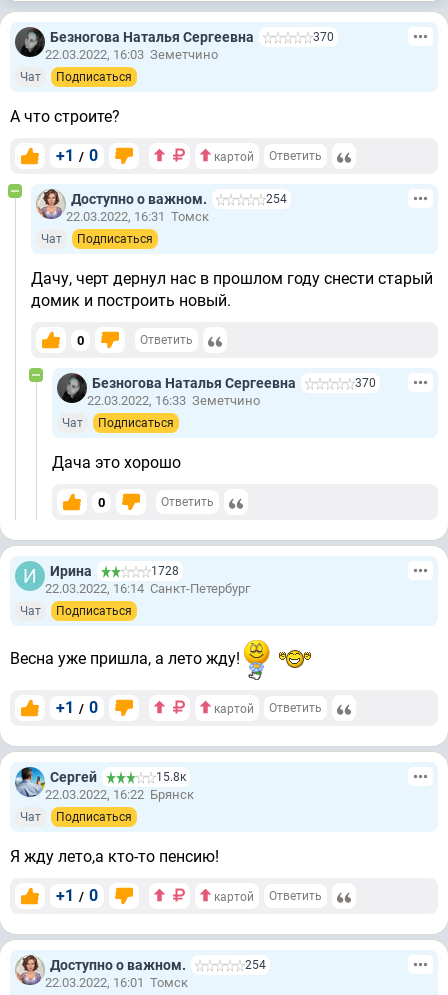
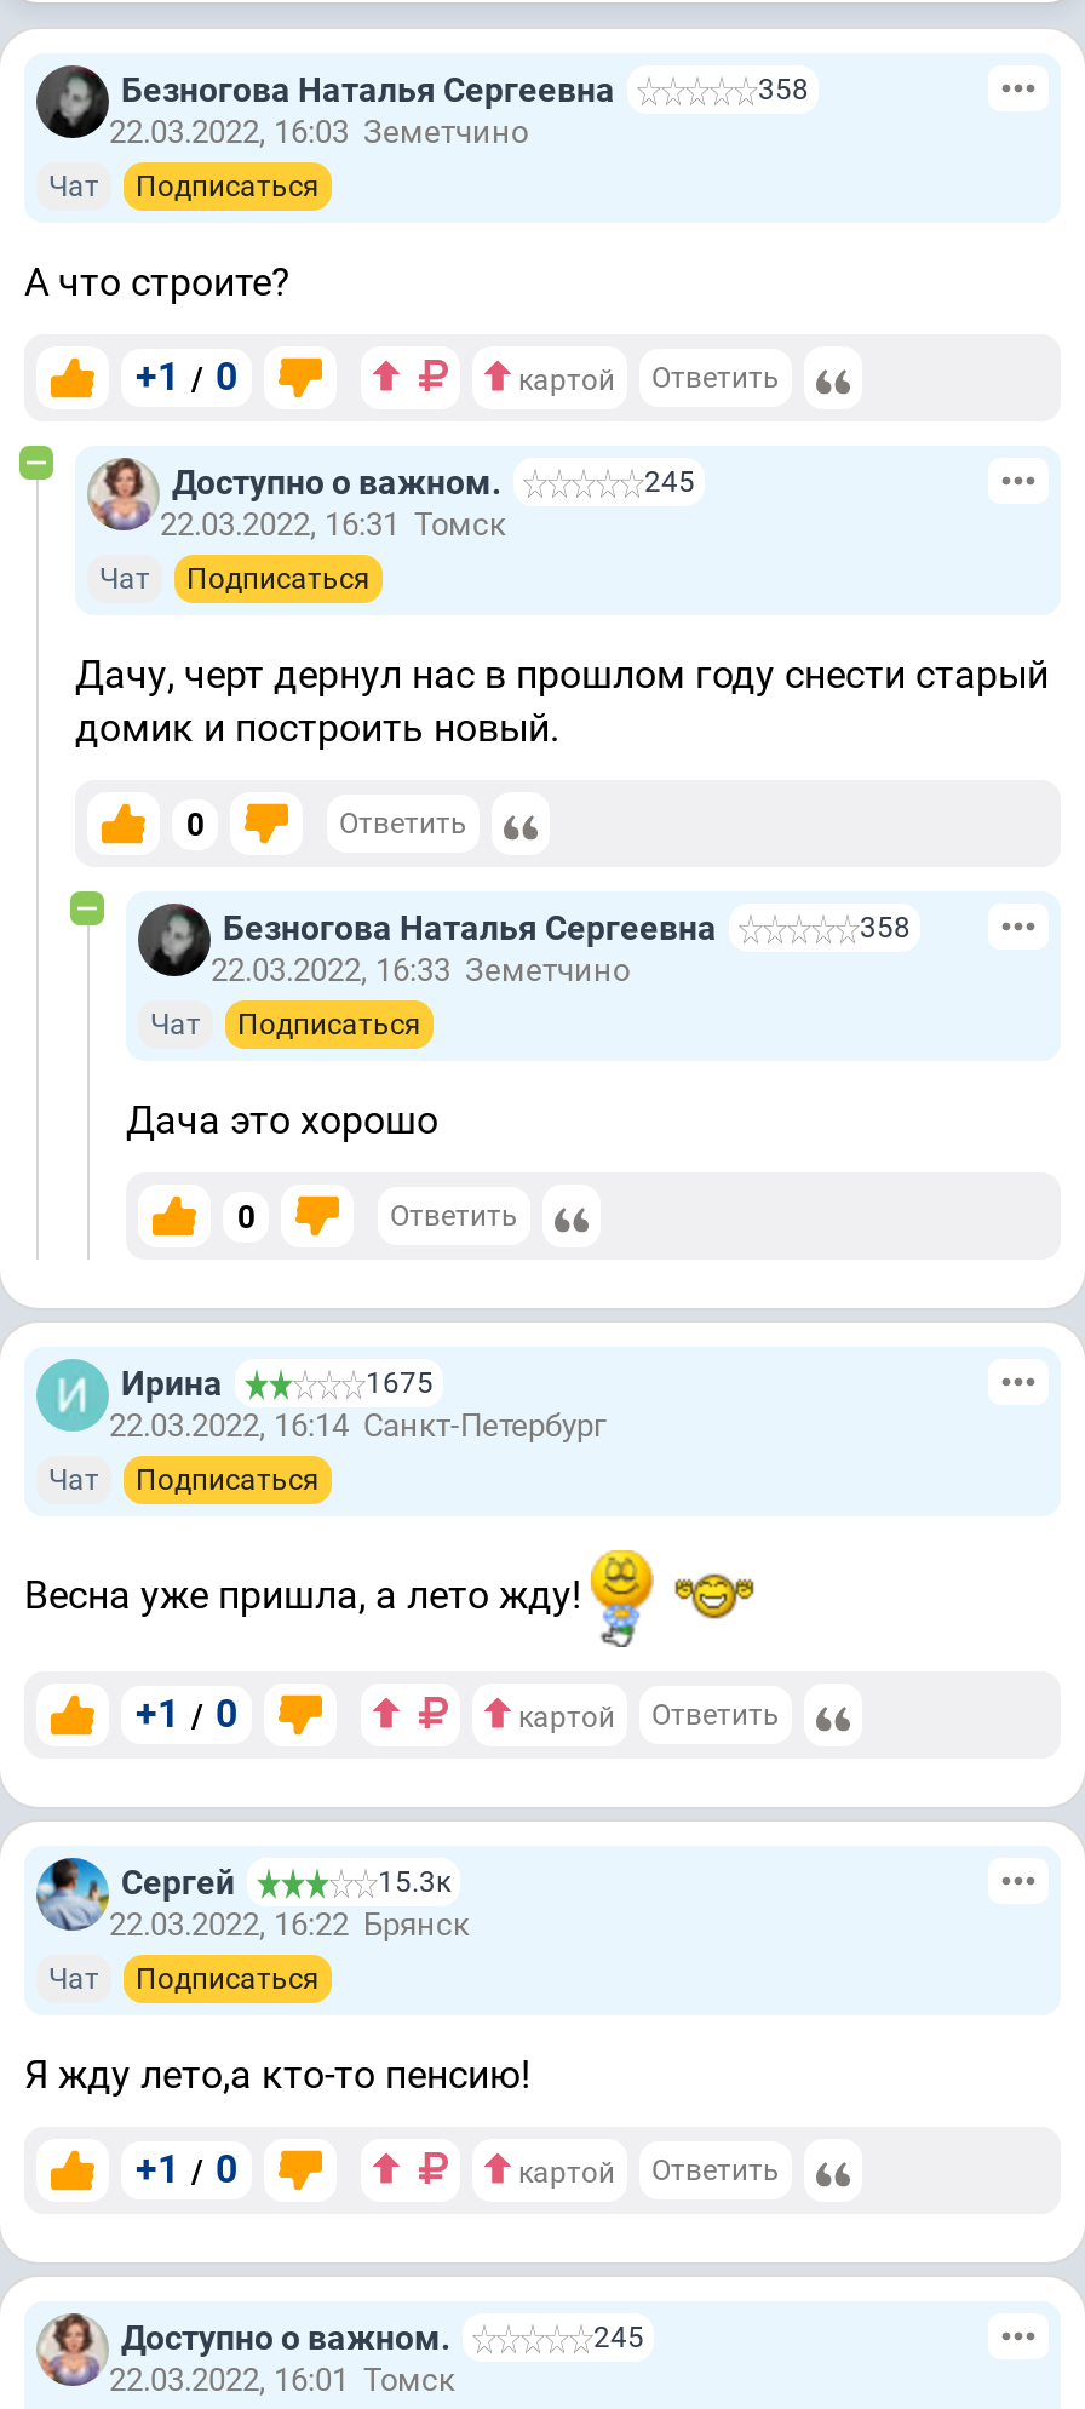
[313,30,334,44] 370 -> [758,73,809,107] 358
[266,192,287,206] 254 -> [644,465,695,499] 245
[355,376,376,390] 370 -> [860,911,911,945] 358
[151,564,179,578] 1728 -> [366,1366,434,1400] 1675
[156,770,186,784] 15.8к -> [378,1865,450,1899] 15.3к
[245,958,266,972] 254 -> [593,2321,644,2354] 245

